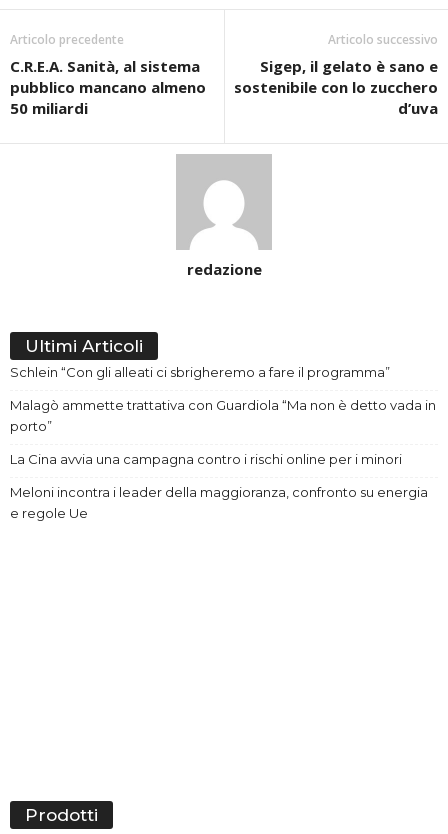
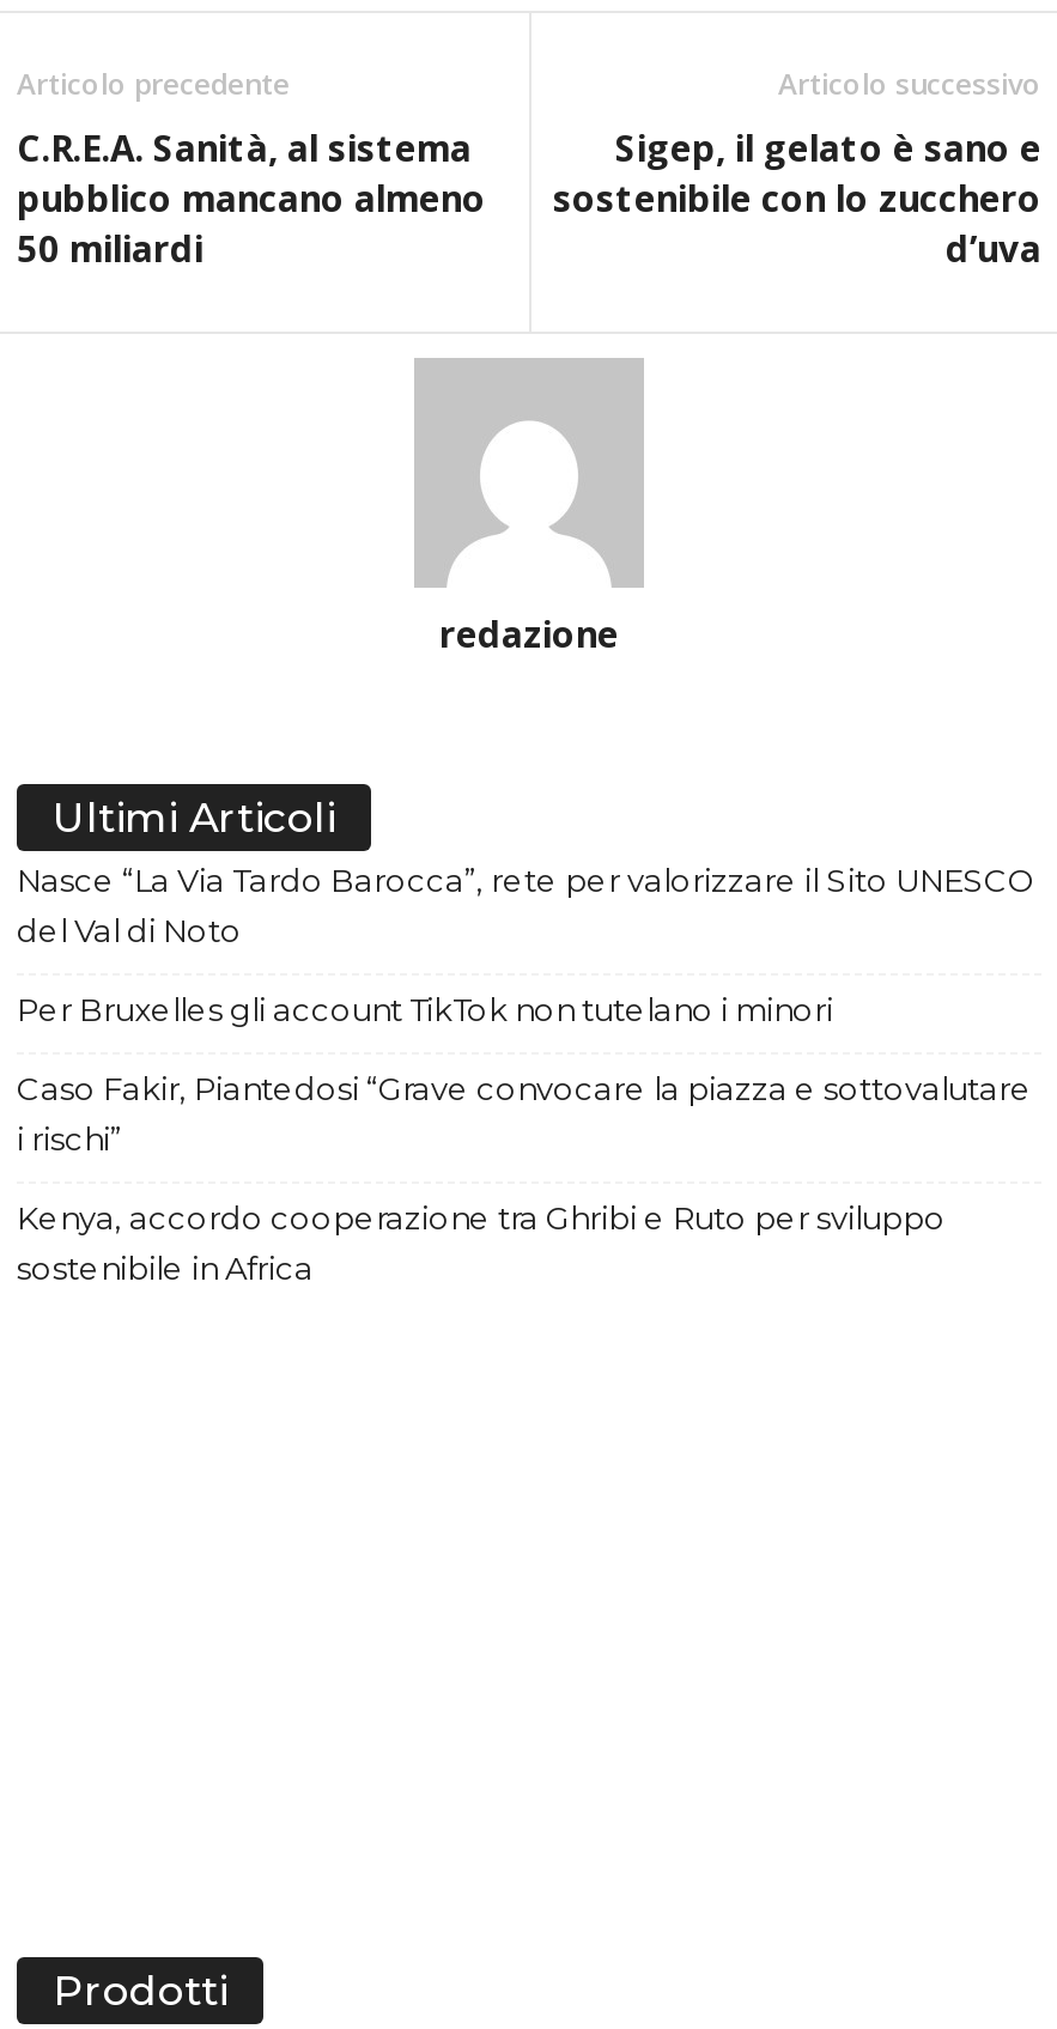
[10,364,390,380] Schlein “Con gli alleati ci sbrigheremo a fare il programma” -> [17,862,1037,950] Nasce “La Via Tardo Barocca”, rete per valorizzare il Sito UNESCO | del Val di Noto
[10,397,436,434] Malagò ammette trattativa con Guardiola “Ma non è detto vada in | porto” -> [17,991,833,1029] Per Bruxelles gli account TikTok non tutelano i minori
[10,451,402,467] La Cina avvia una campagna contro i rischi online per i minori -> [17,1070,1032,1159] Caso Fakir, Piantedosi “Grave convocare la piazza e sottovalutare | i rischi”
[10,484,428,521] Meloni incontra i leader della maggioranza, confronto su energia | e regole Ue -> [17,1199,946,1288] Kenya, accordo cooperazione tra Ghribi e Ruto per sviluppo | sostenibile in Africa

